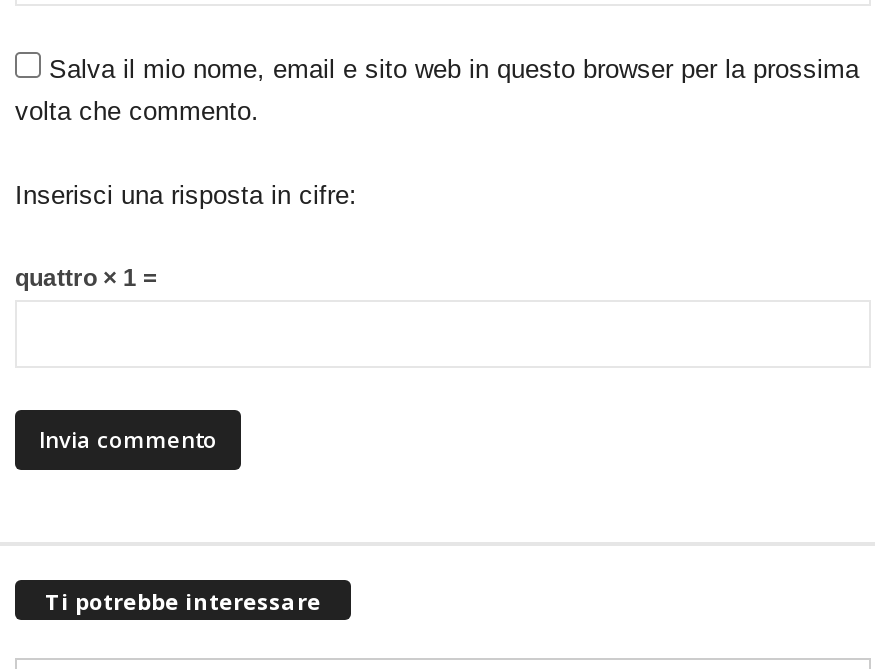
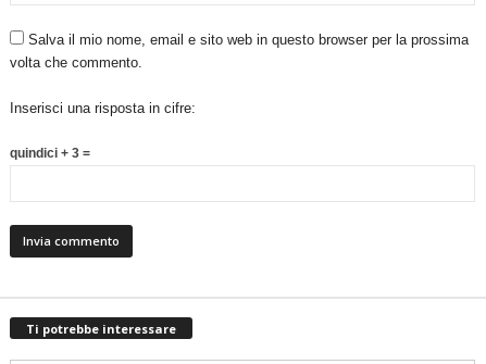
[15,263,157,291] quattro × 1 = -> [10,145,90,160] quindici + 3 =

